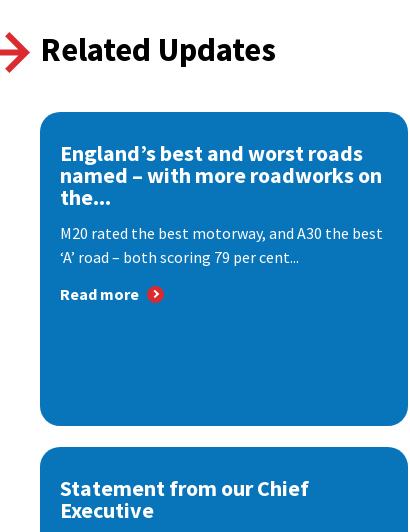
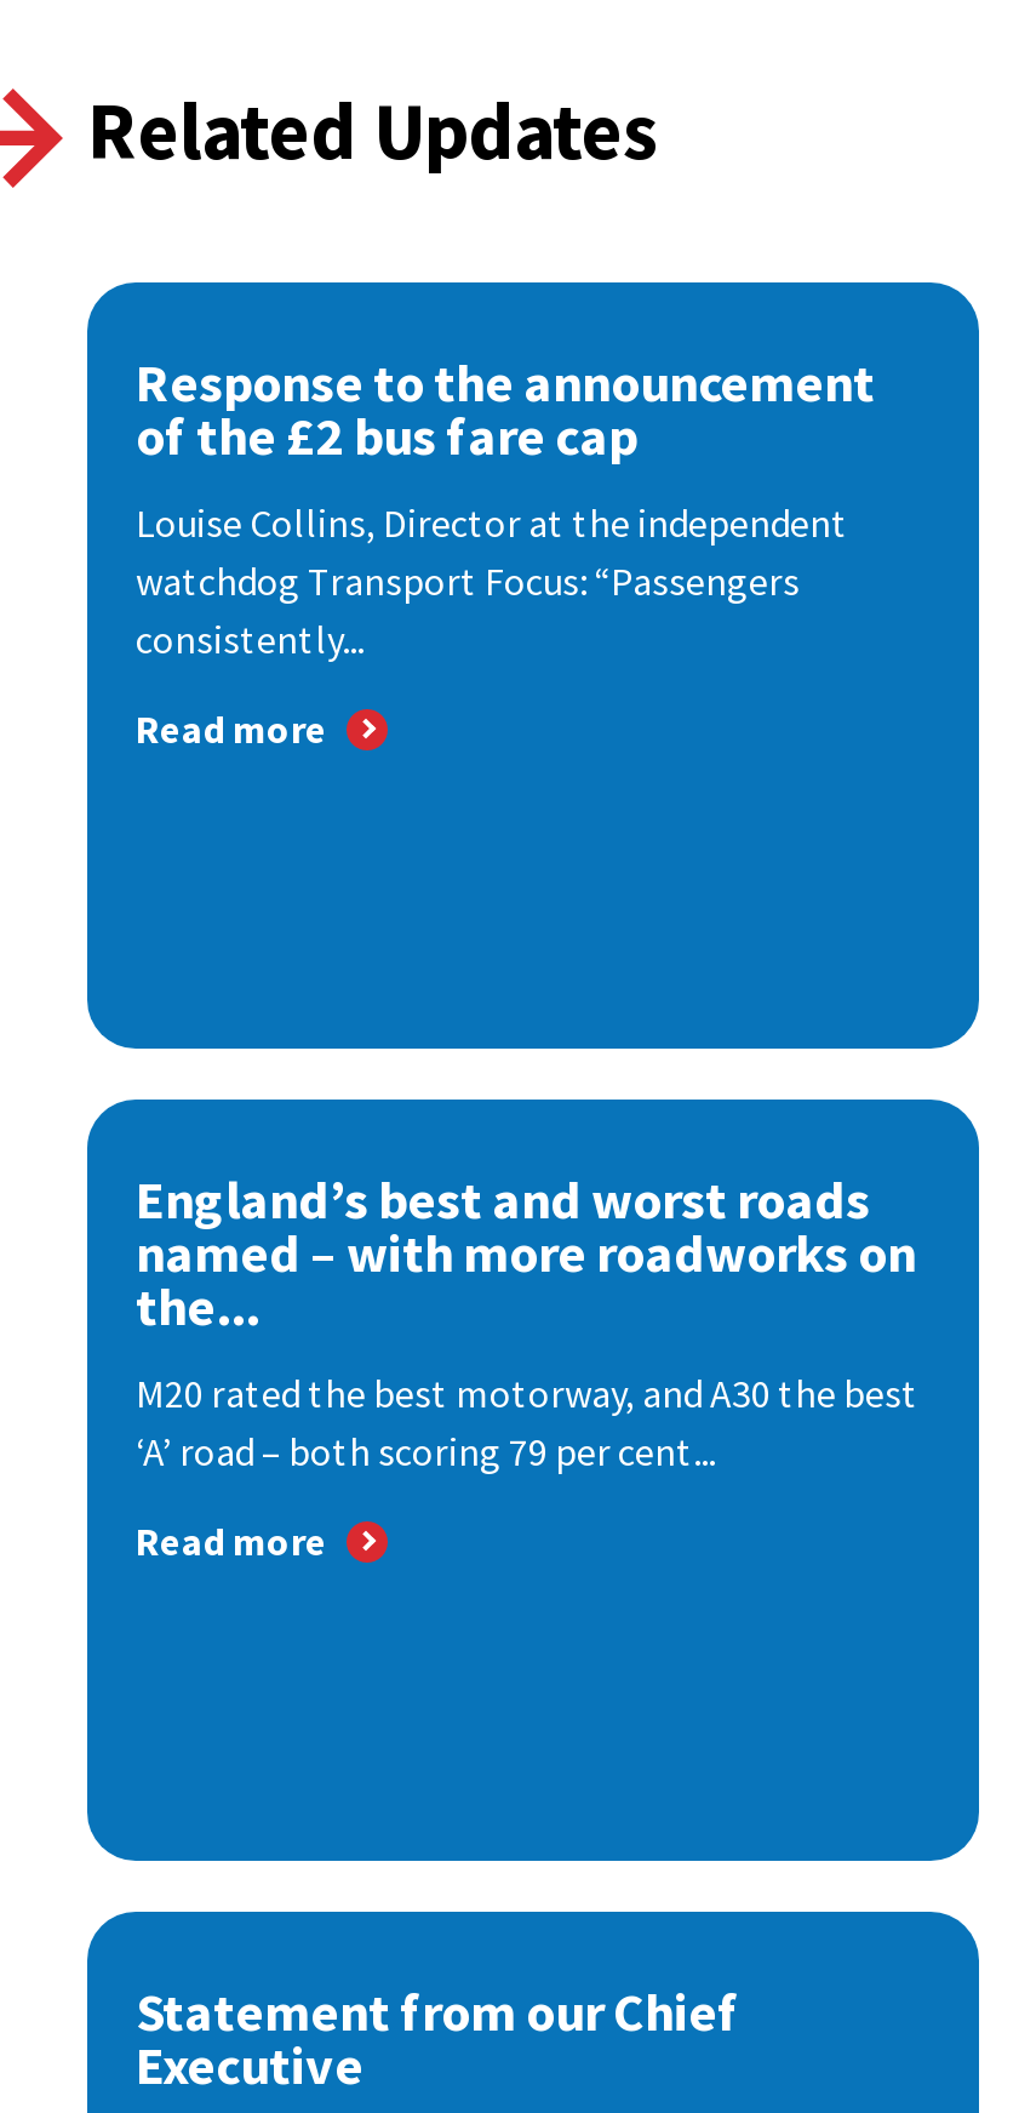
none -> [136,348,875,754] Response to the announcement | of the £2 bus fare cap | Louise Collins, Director at the independent | watchdog Transport Focus: “Passengers | consistently... | Read more

